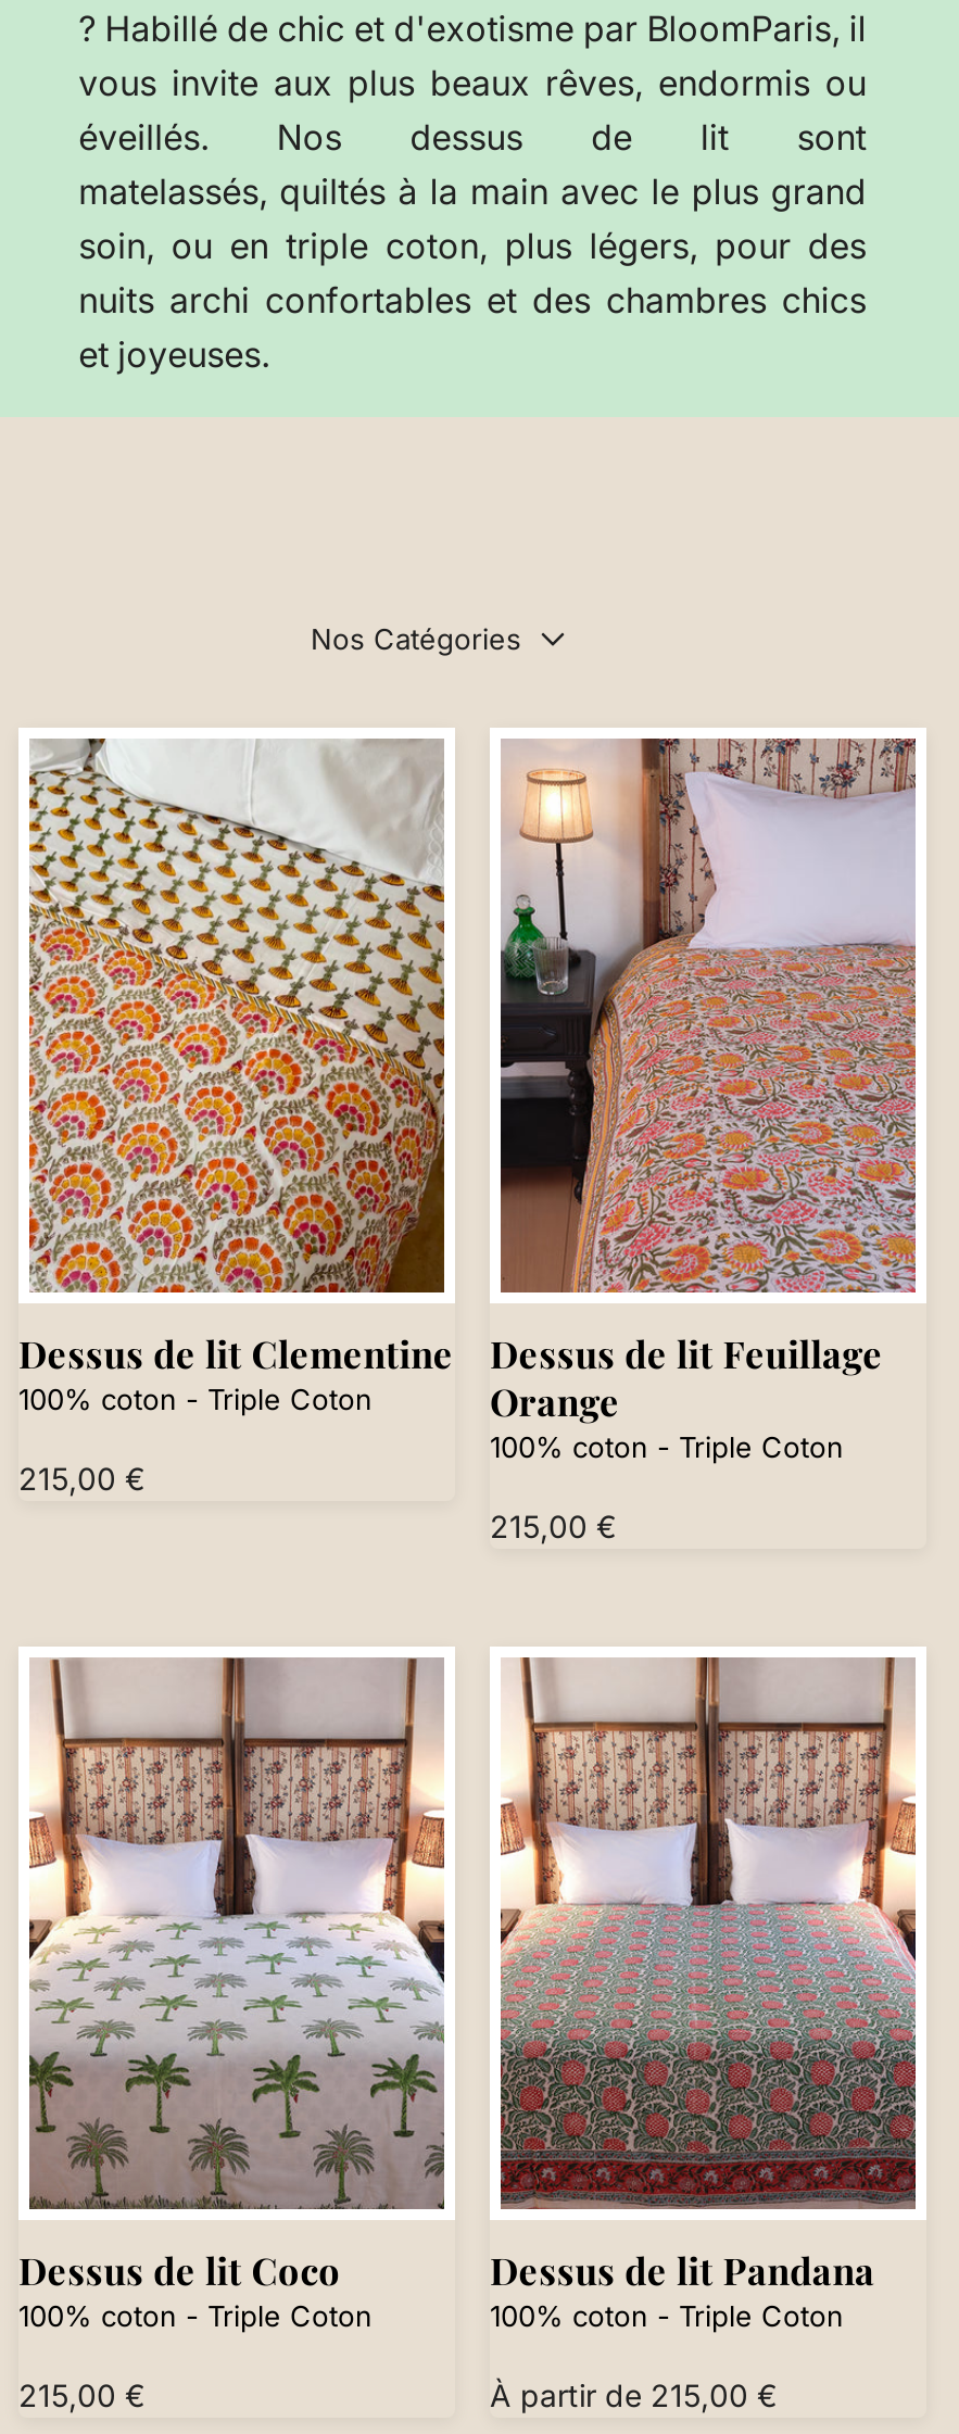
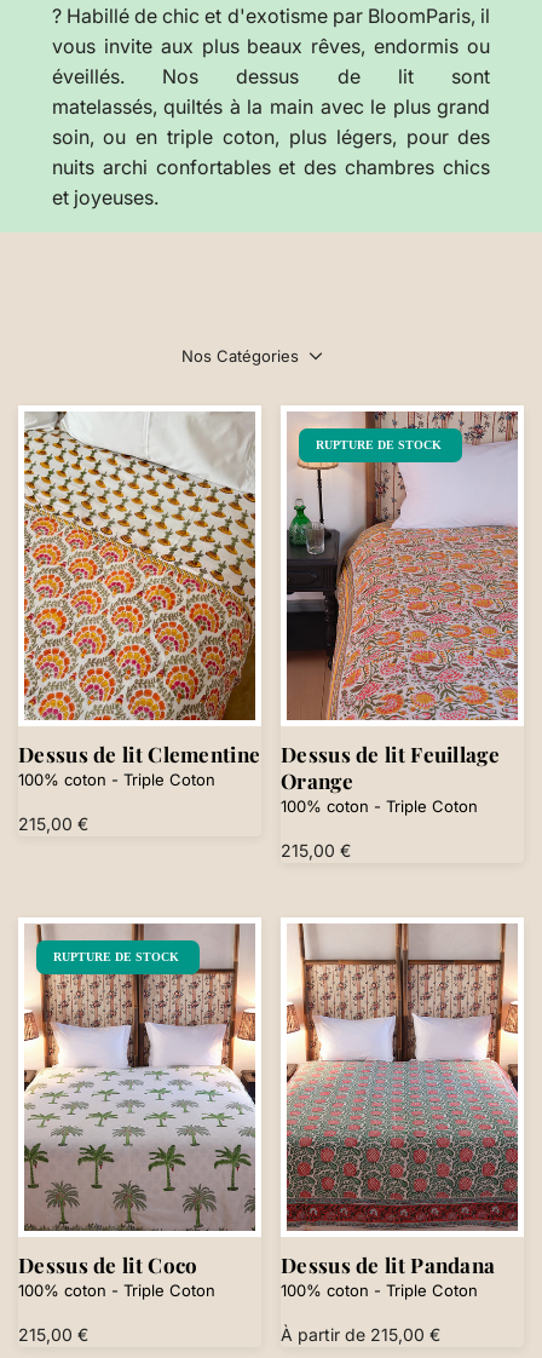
none -> [316,438,442,451] RUPTURE DE STOCK
none -> [53,950,179,963] RUPTURE DE STOCK

